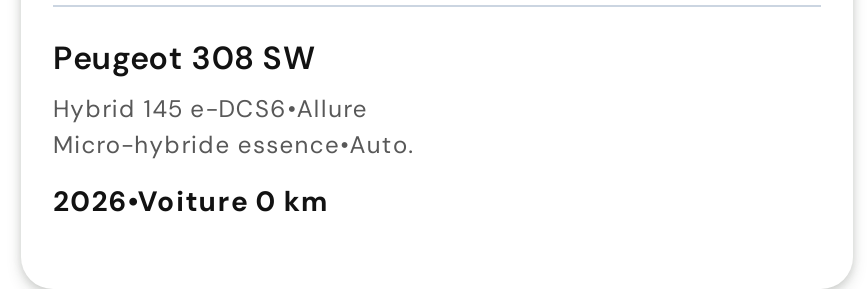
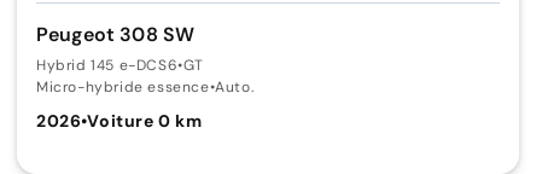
[53,93,368,125] Hybrid 145 e-DCS6•Allure -> [36,55,204,75] Hybrid 145 e-DCS6•GT

